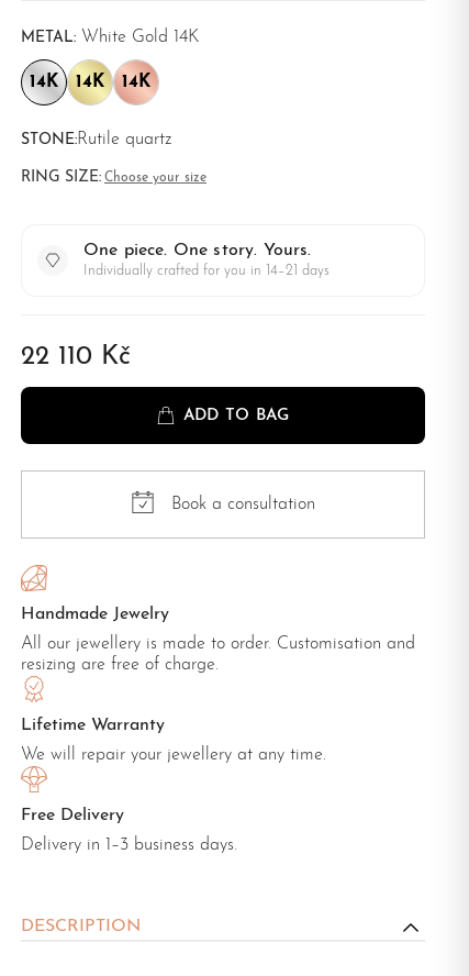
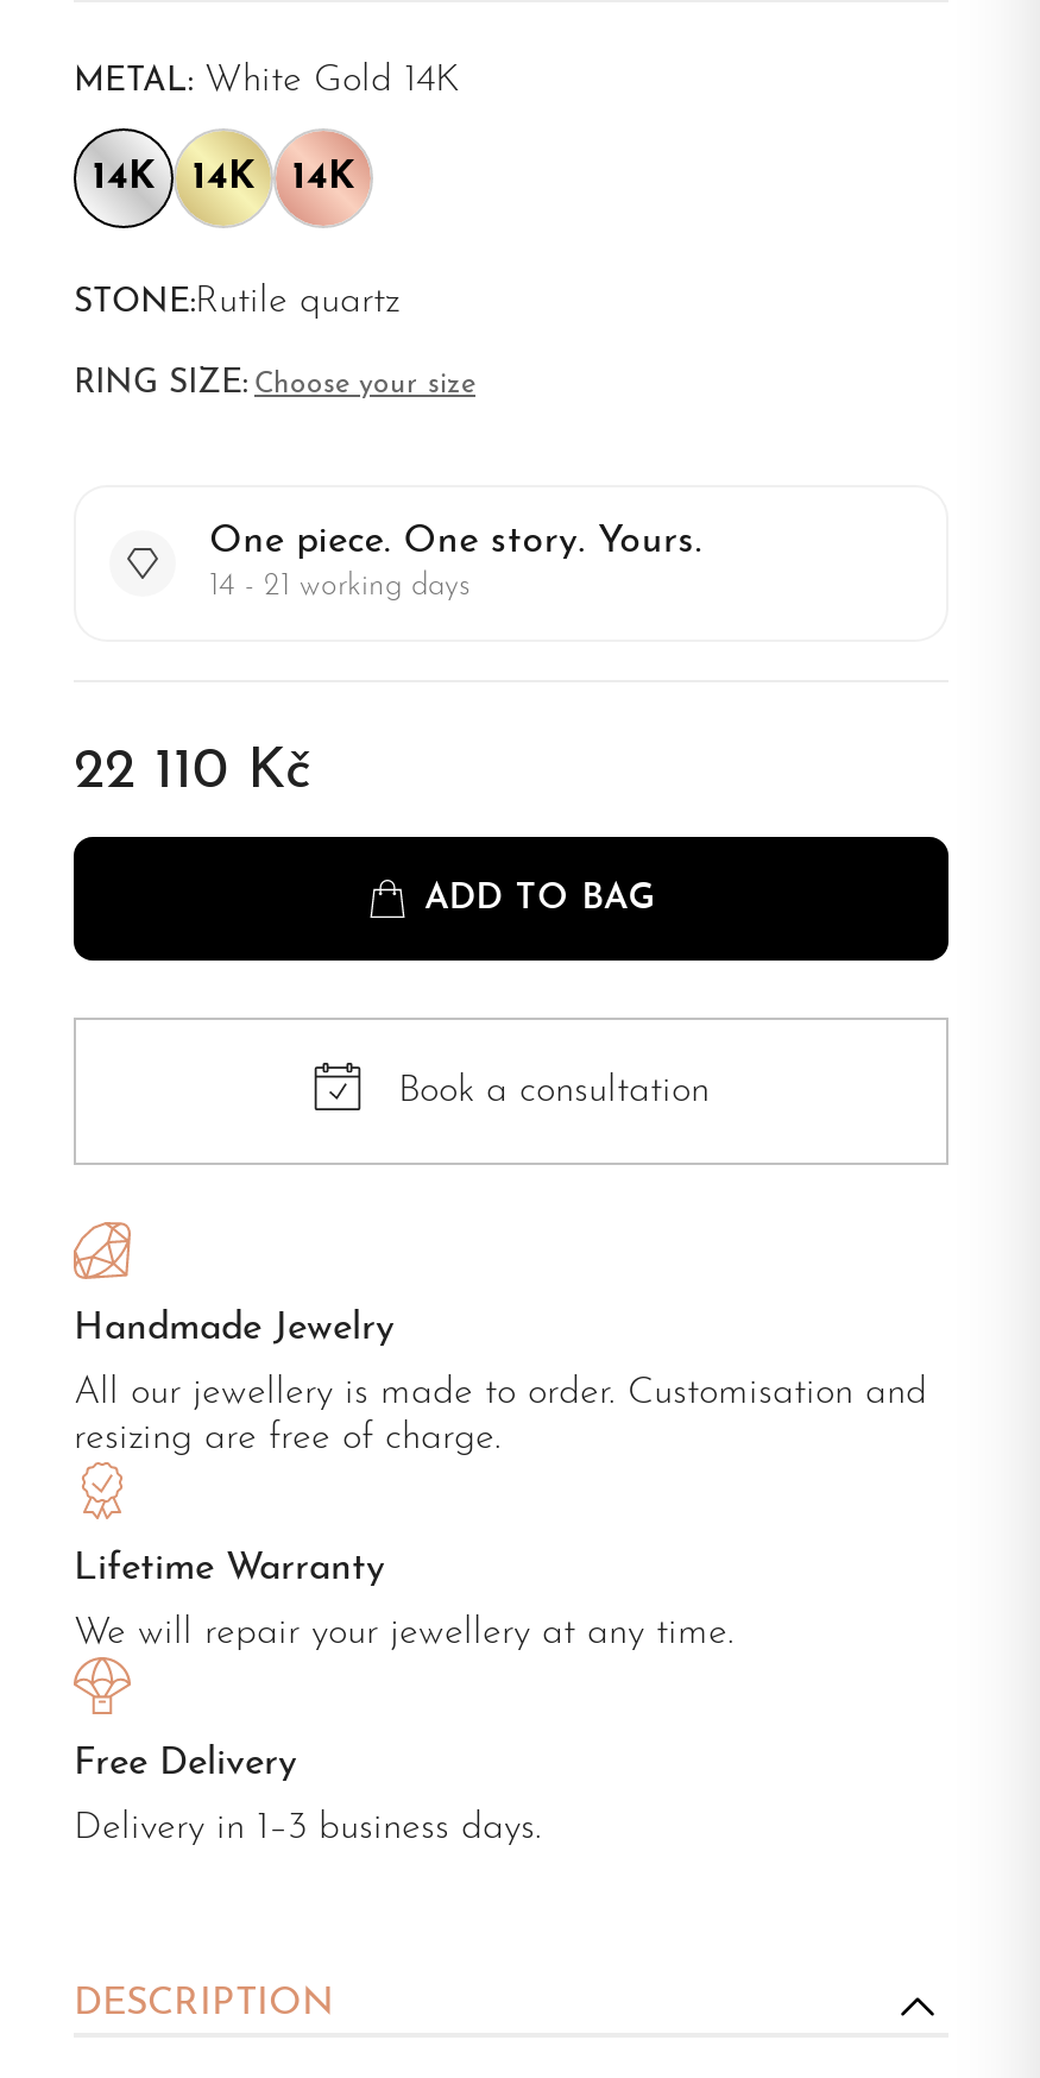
[83,264,330,279] Individually crafted for you in 14–21 days -> [209,572,471,602] 14 - 21 working days

